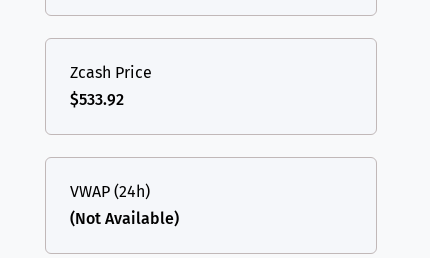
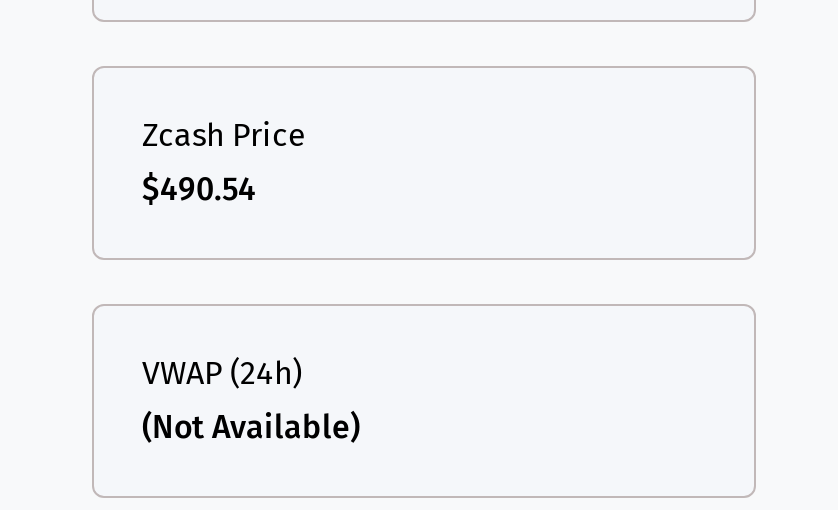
[70,90,124,109] $533.92 -> [142,170,256,208] $490.54

